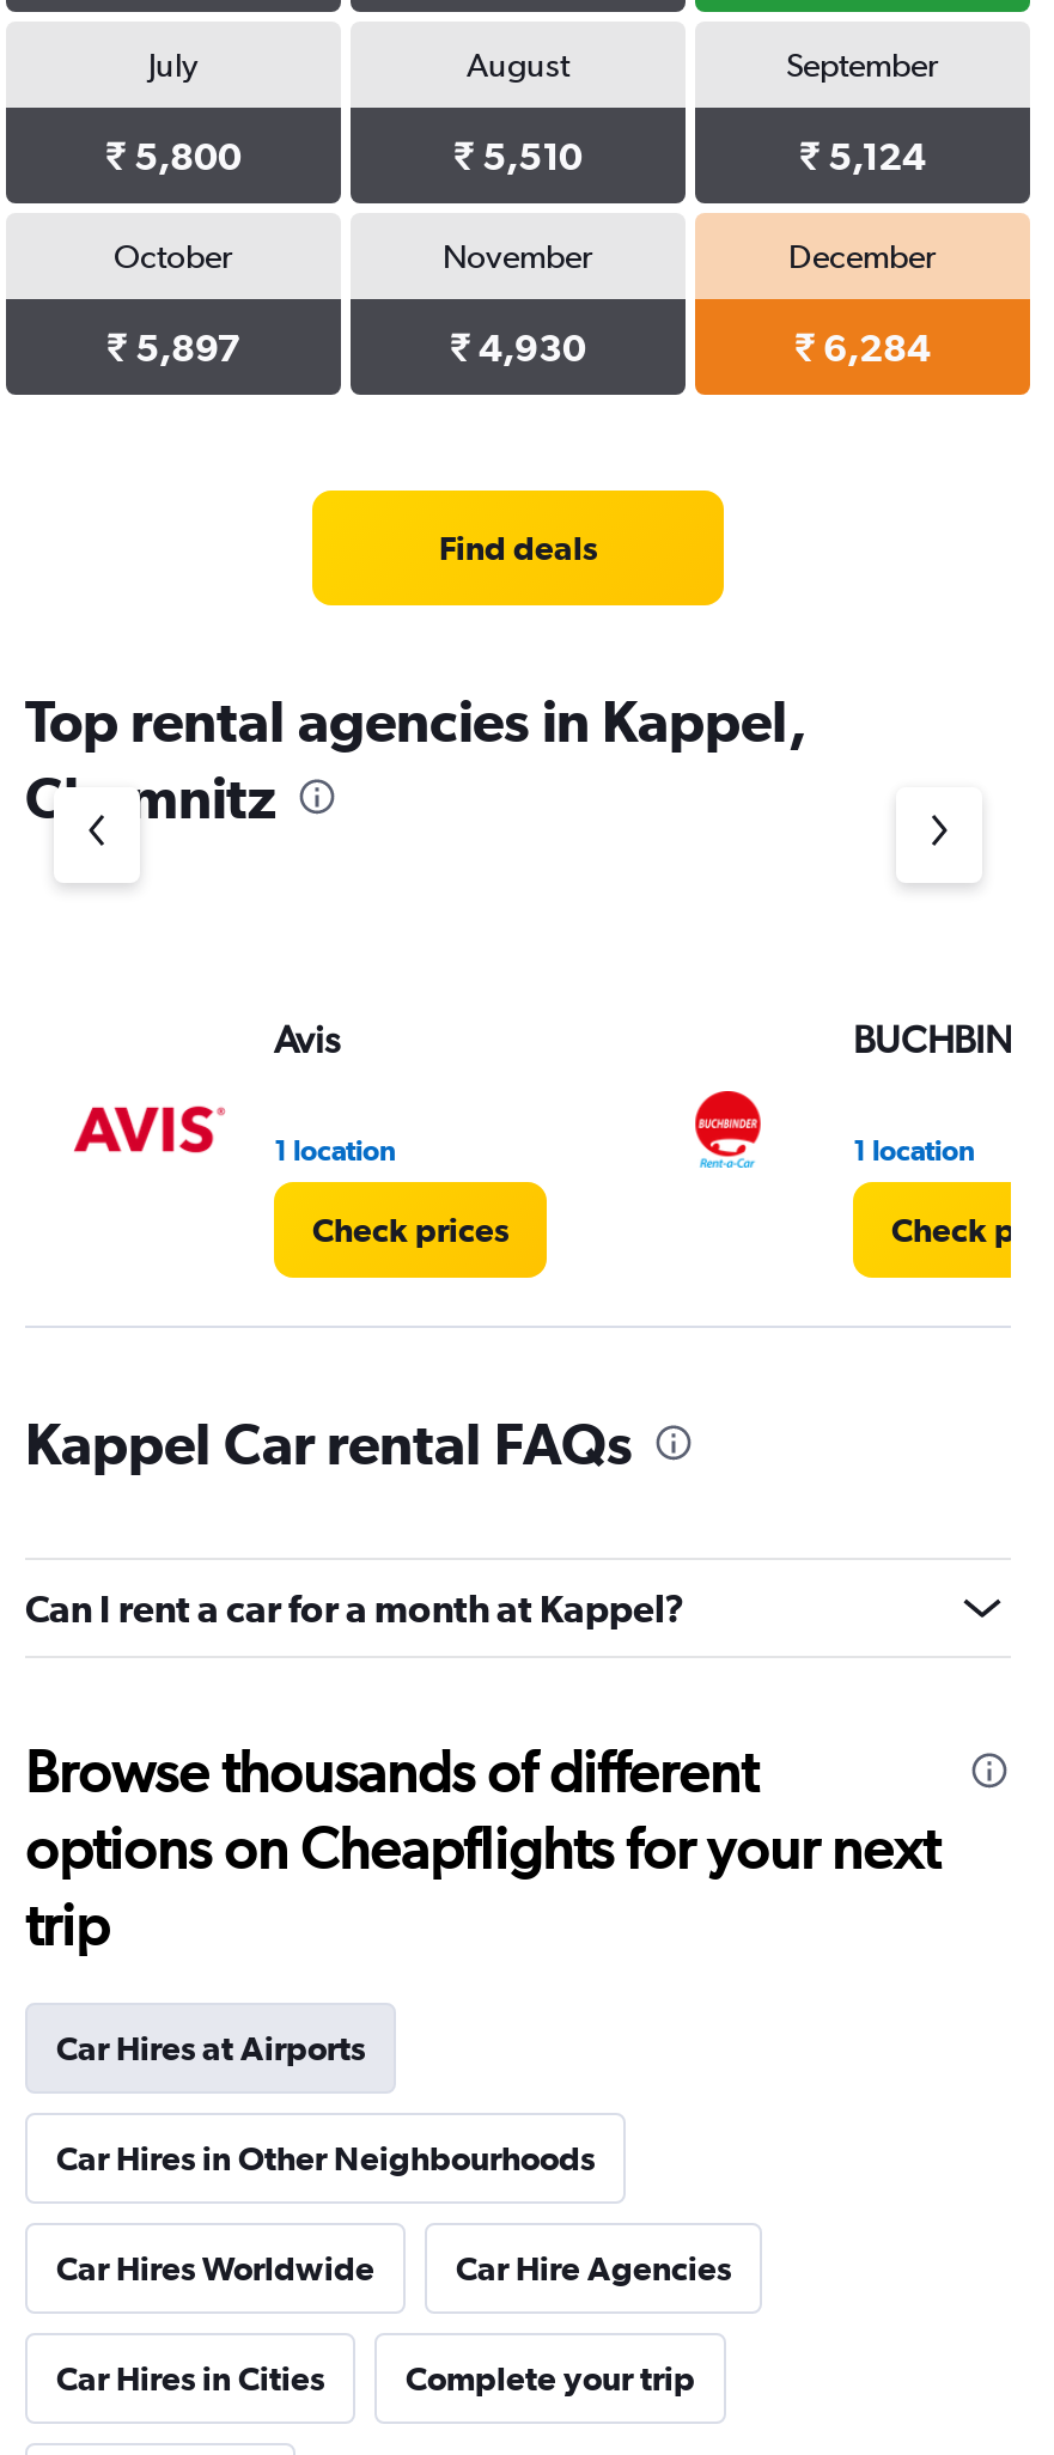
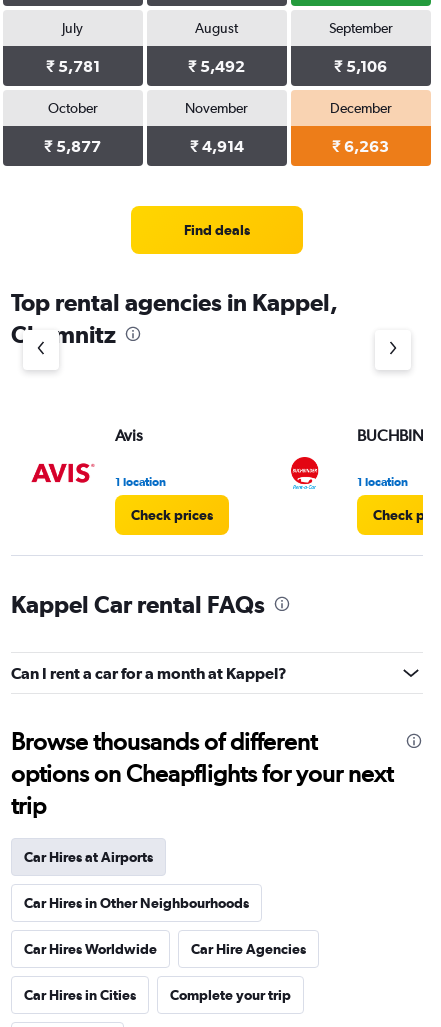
[105,134,242,177] ₹ 5,800 -> [46,57,100,75] ₹ 5,781
[453,134,583,177] ₹ 5,510 -> [188,57,245,75] ₹ 5,492
[799,134,926,177] ₹ 5,124 -> [334,57,387,75] ₹ 5,106
[106,325,240,368] ₹ 5,897 -> [44,137,101,155] ₹ 5,877
[450,325,586,368] ₹ 4,930 -> [190,137,244,155] ₹ 4,914
[794,325,931,368] ₹ 6,284 -> [332,137,389,155] ₹ 6,263

